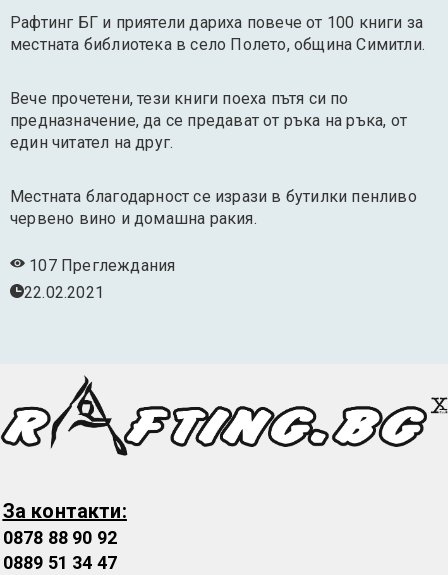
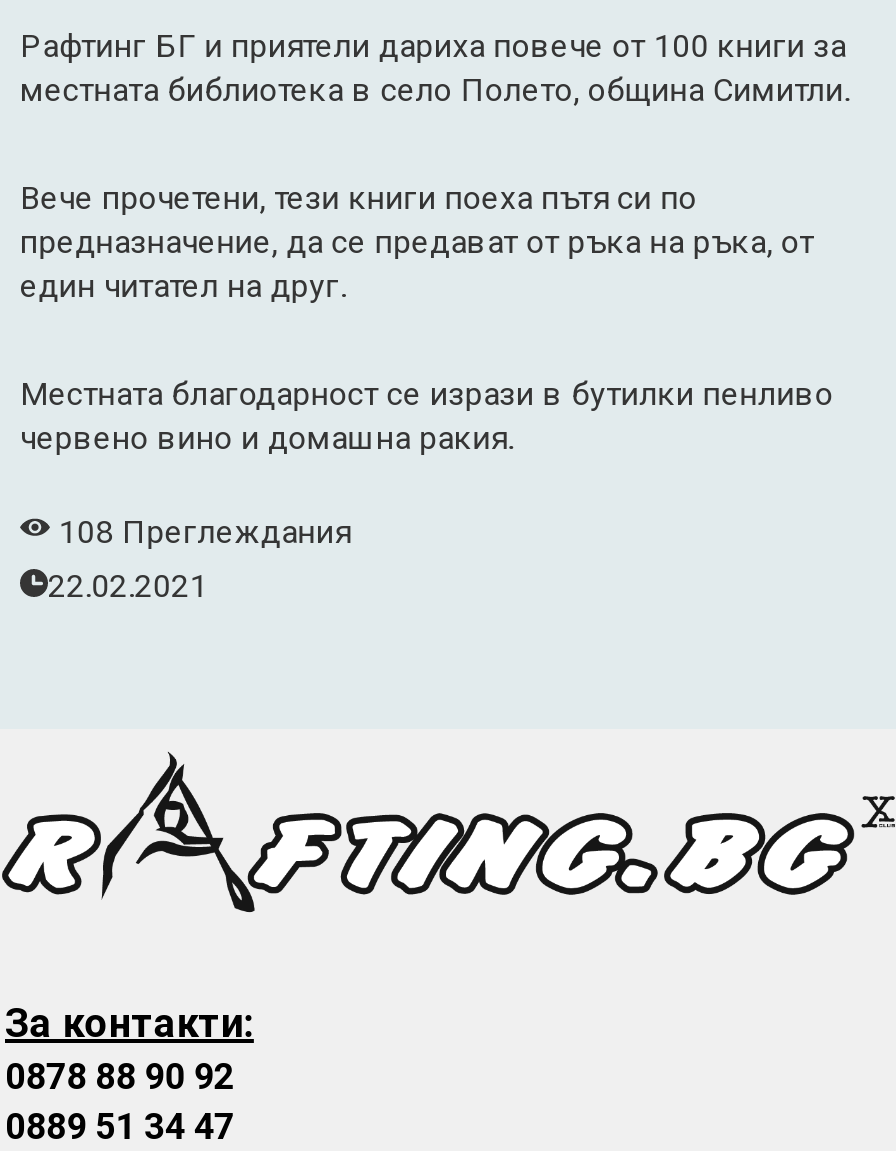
[29,256,175,275] 107 Преглеждания -> [58,513,351,551] 108 Преглеждания

